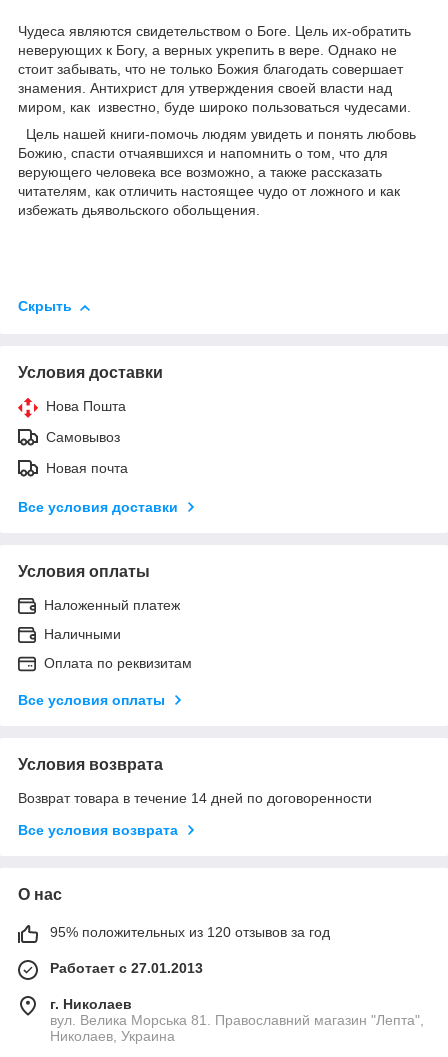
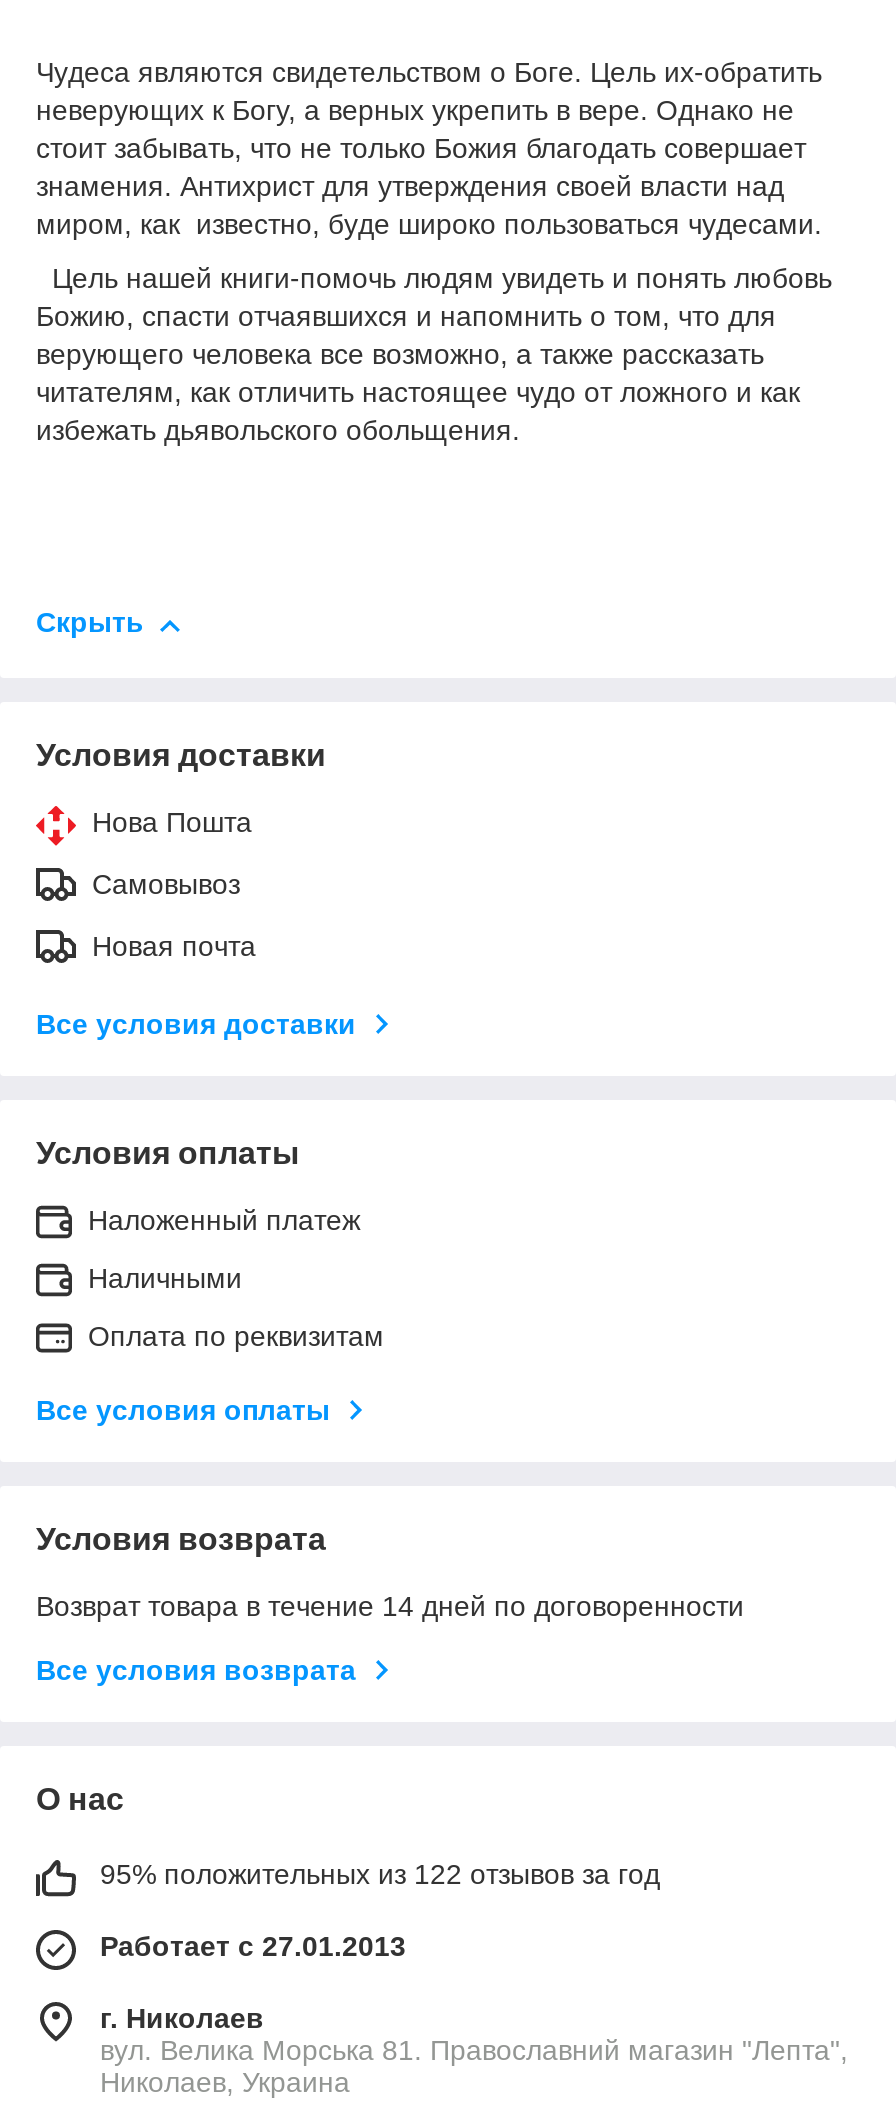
[50,924,330,940] 95% положительных из 120 отзывов за год -> [100,1858,660,1890] 95% положительных из 122 отзывов за год

